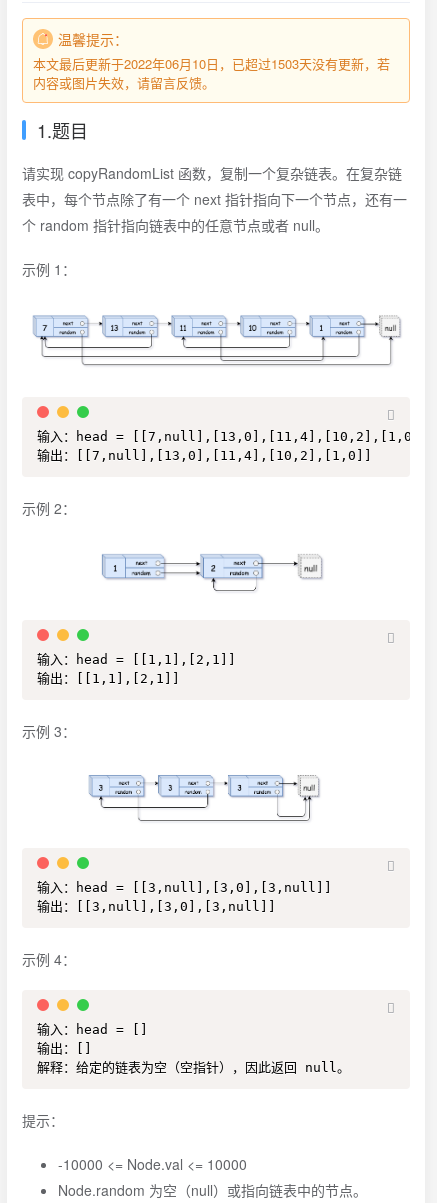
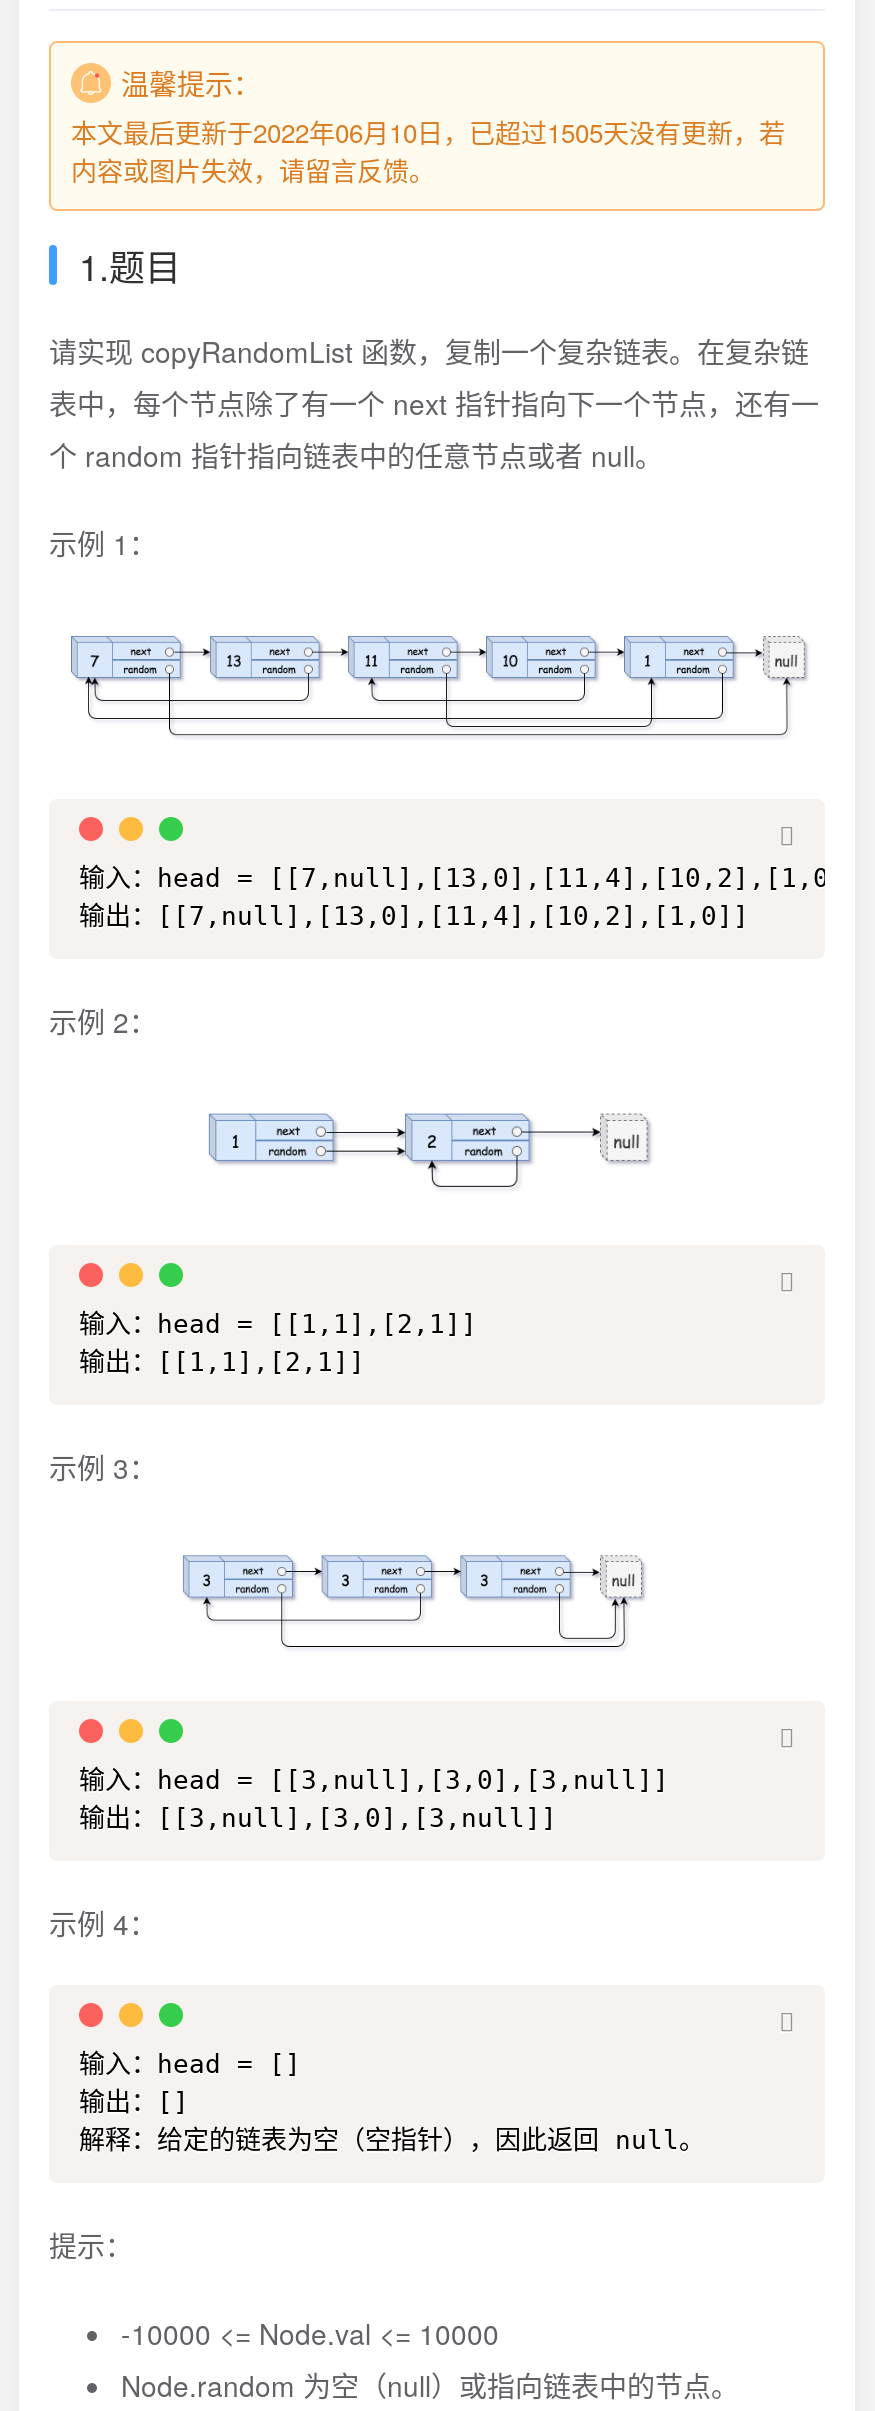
[33,54,390,73] 本文最后更新于2022年06月10日，已超过1503天没有更新，若 -> [71,113,785,151] 本文最后更新于2022年06月10日，已超过1505天没有更新，若

